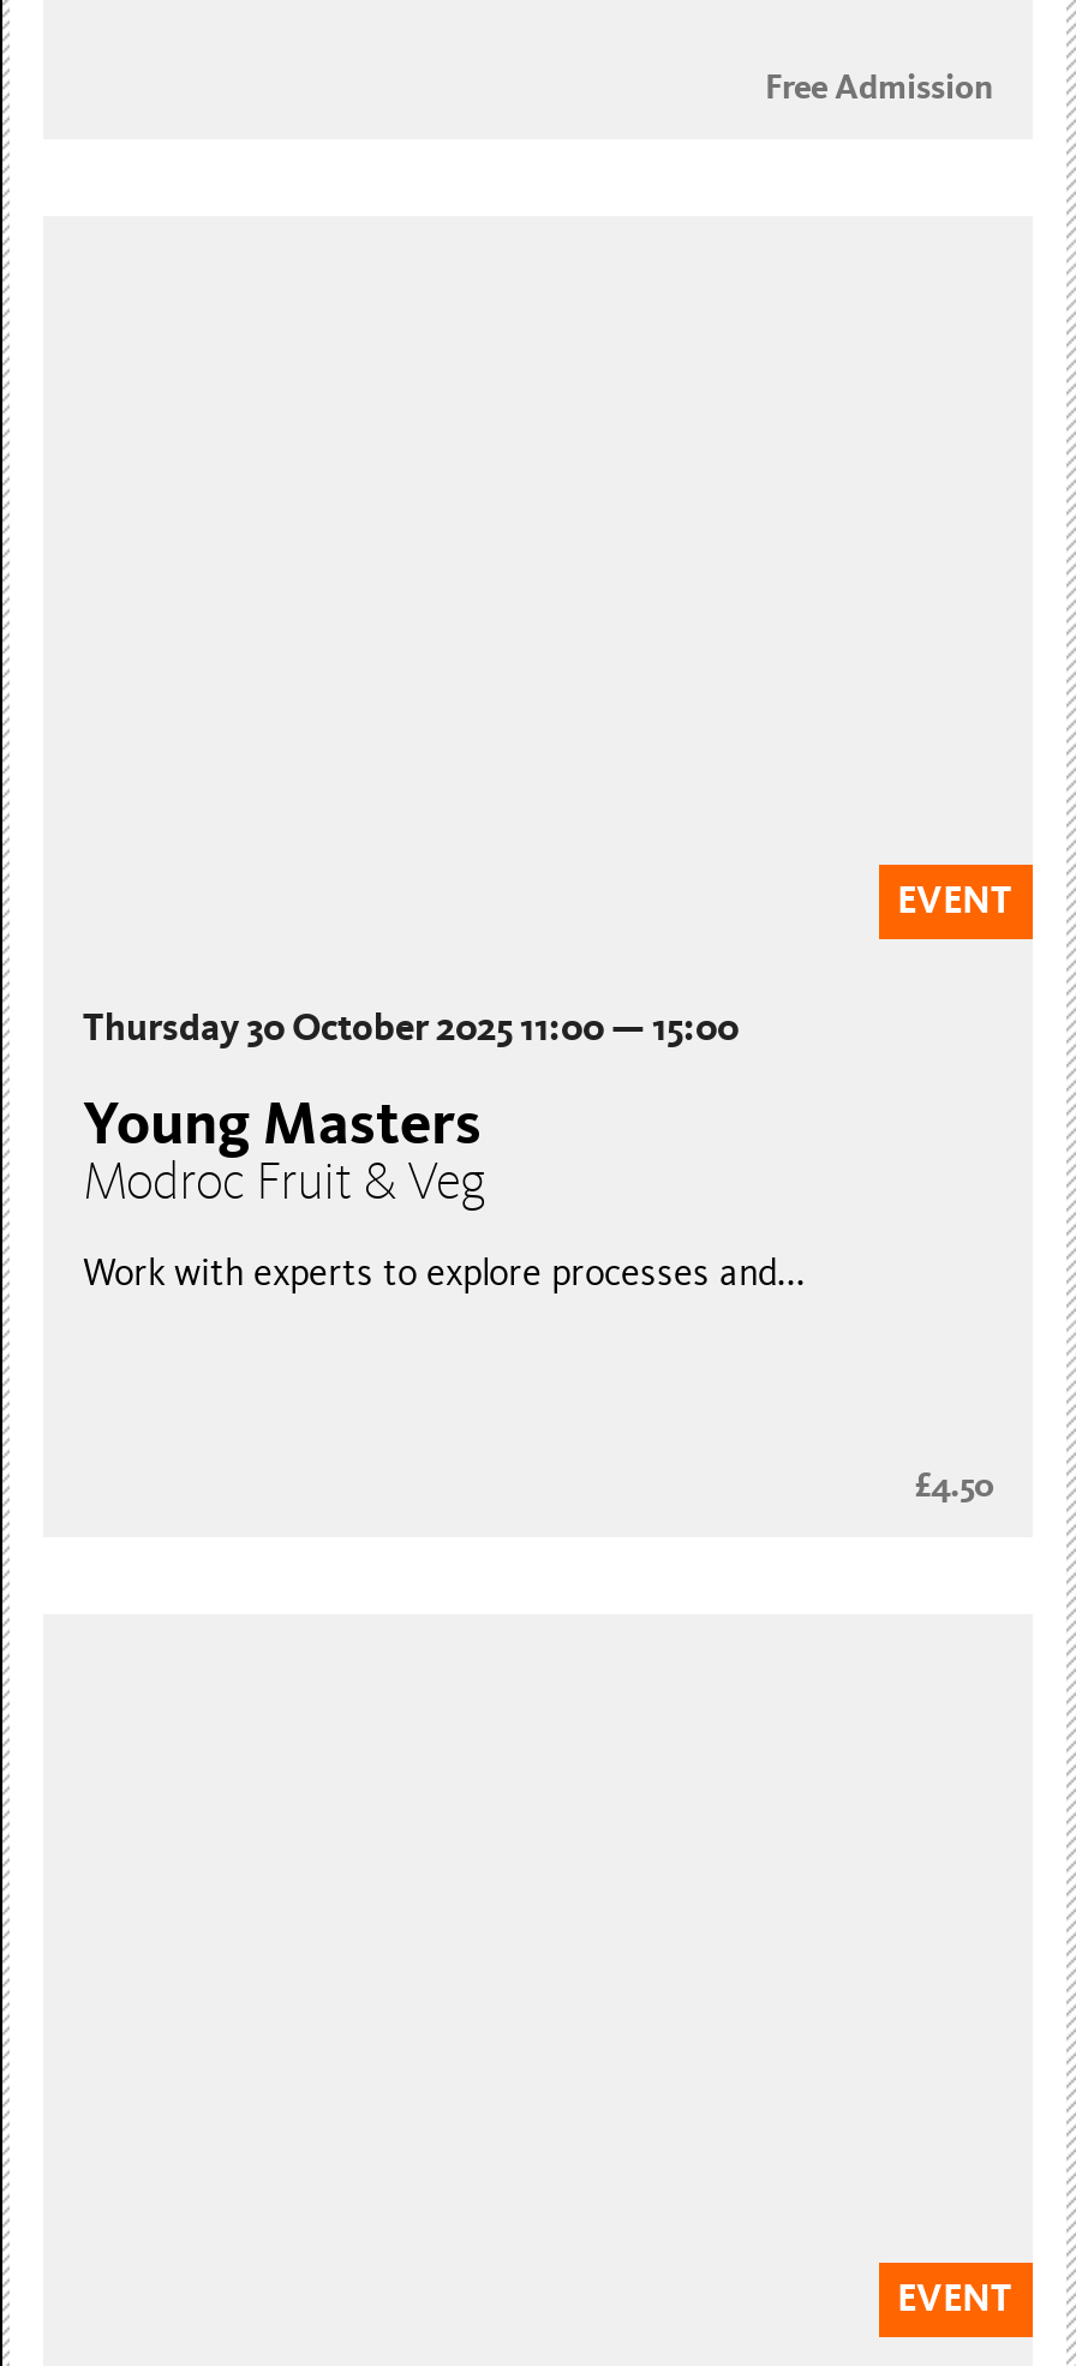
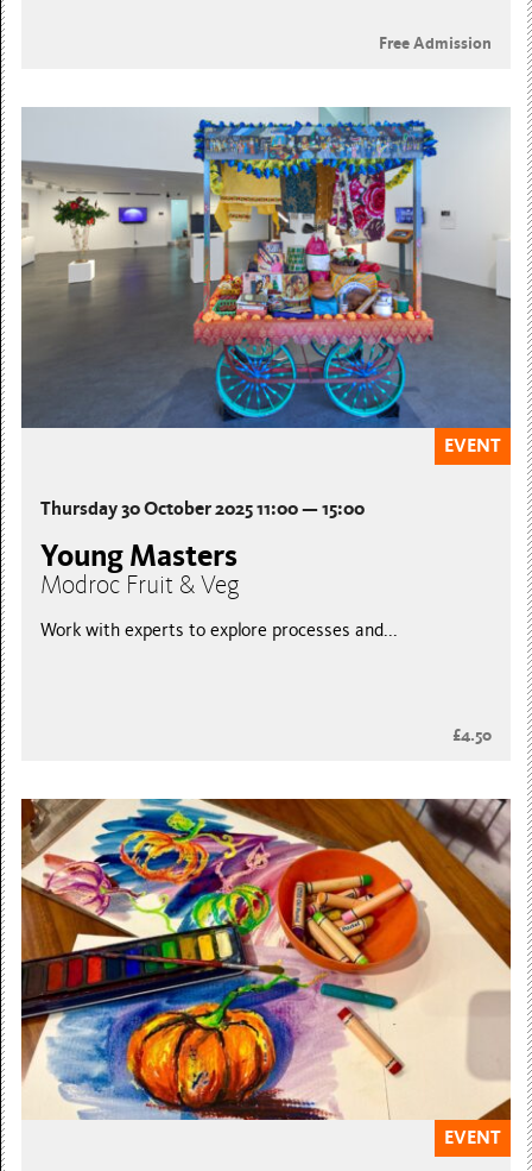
none -> [20,106,512,429] [image]
none -> [20,798,512,1121] [image]

